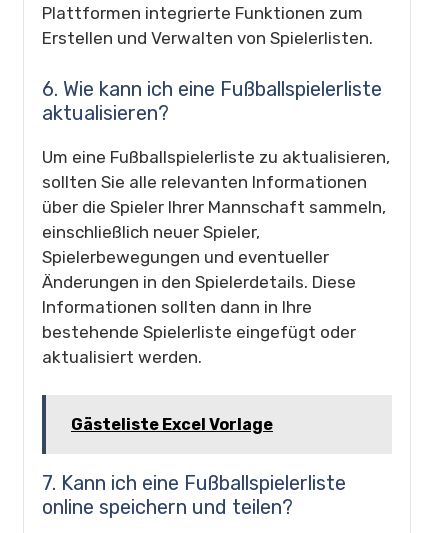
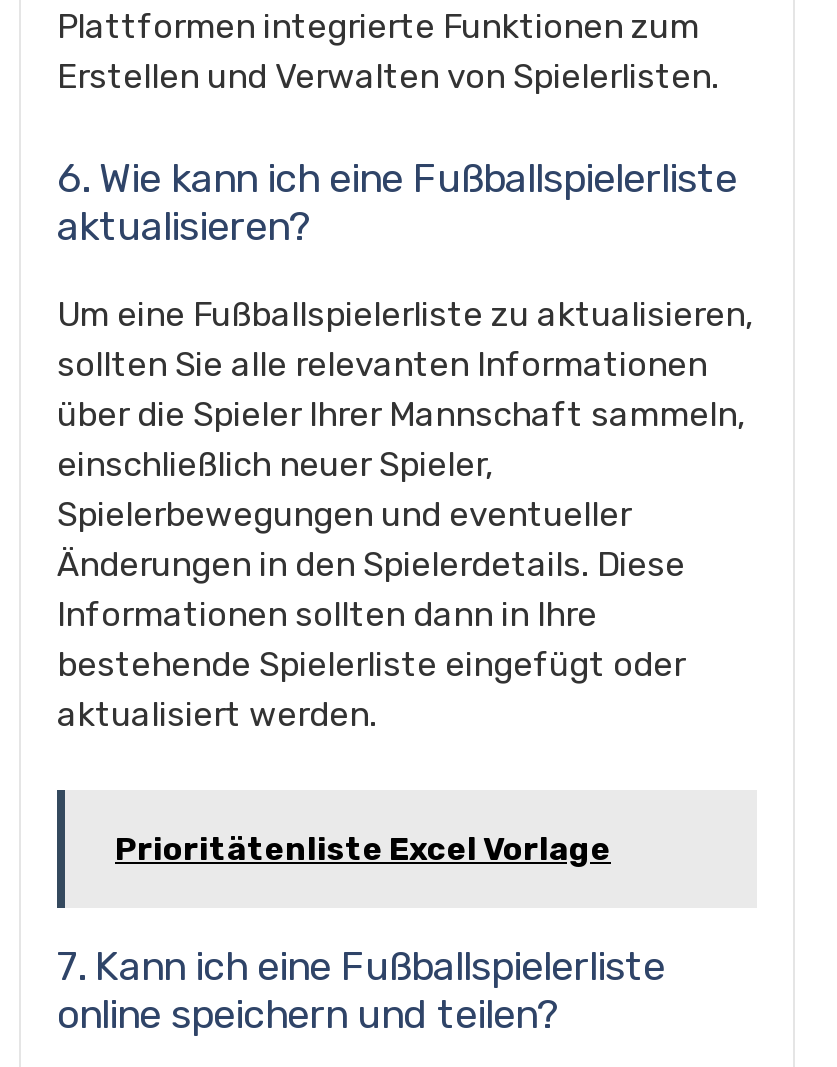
[71,415,273,434] Gästeliste Excel Vorlage -> [115,830,611,868] Prioritätenliste Excel Vorlage

